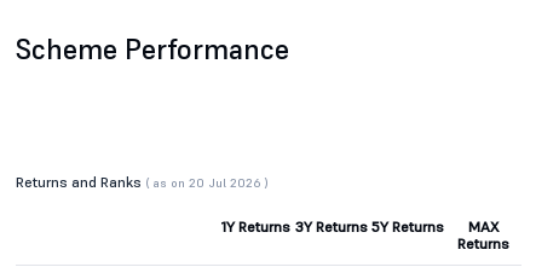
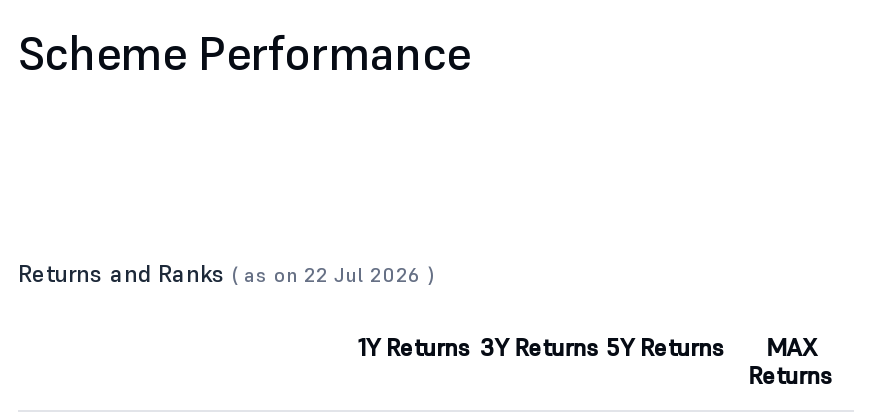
[16,173,269,191] Returns and Ranks ( as on 20 Jul 2026 ) -> [18,258,434,288] Returns and Ranks ( as on 22 Jul 2026 )

